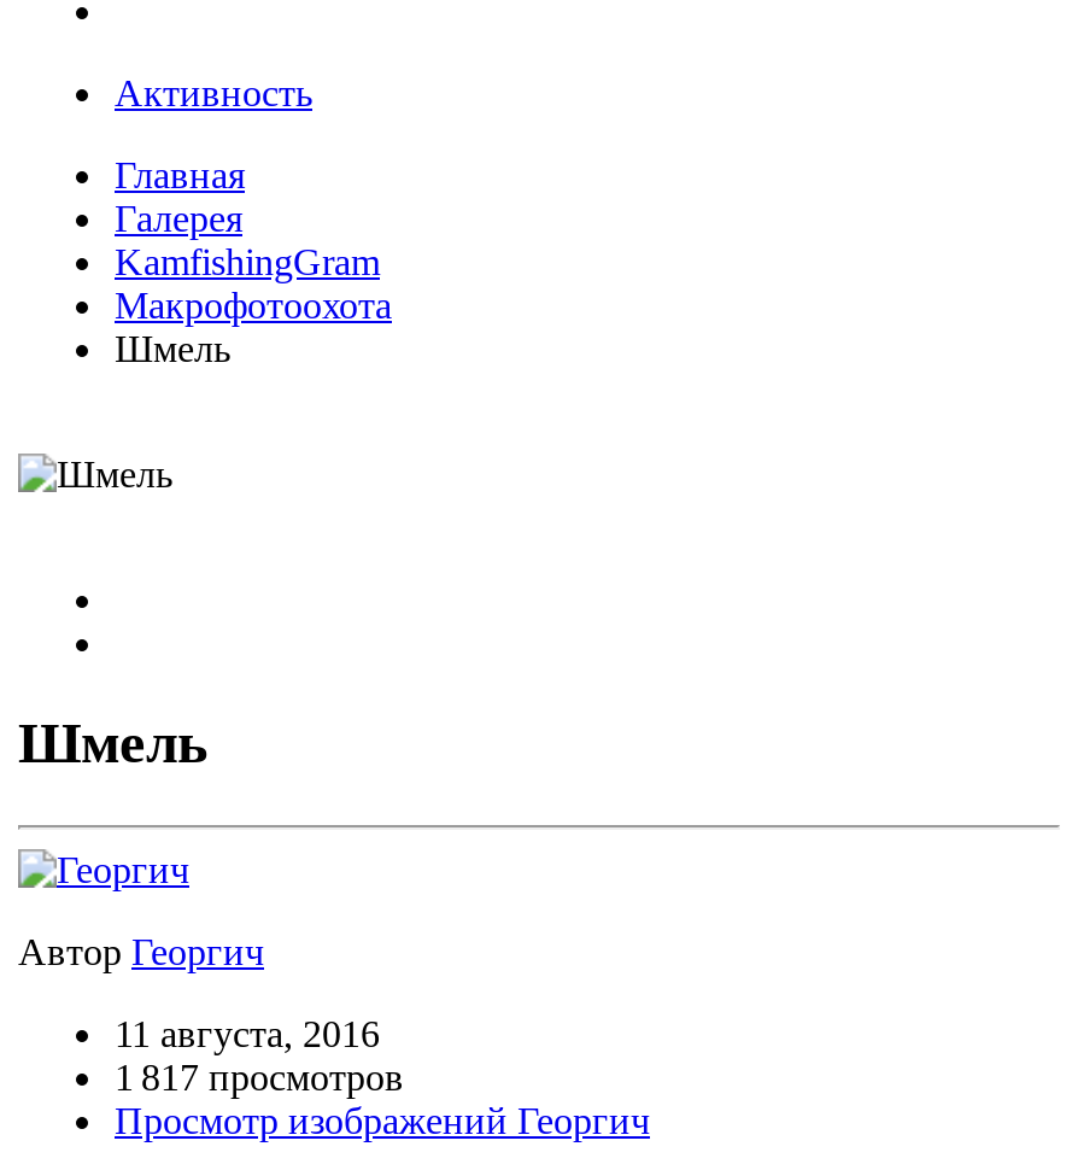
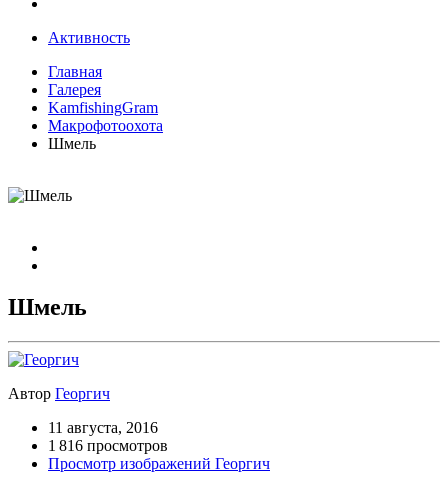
[115,1057,404,1098] 1 817 просмотров -> [48,437,168,454] 1 816 просмотров

